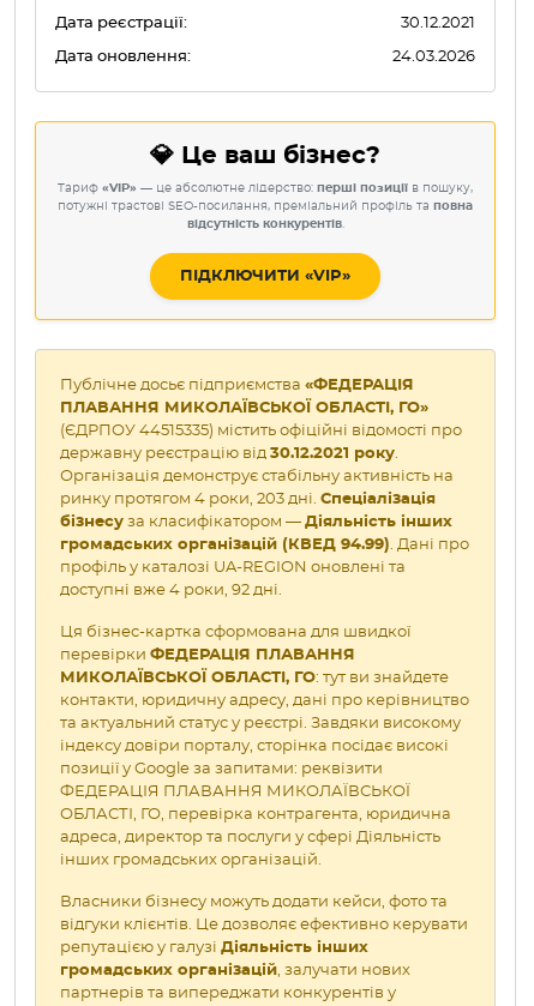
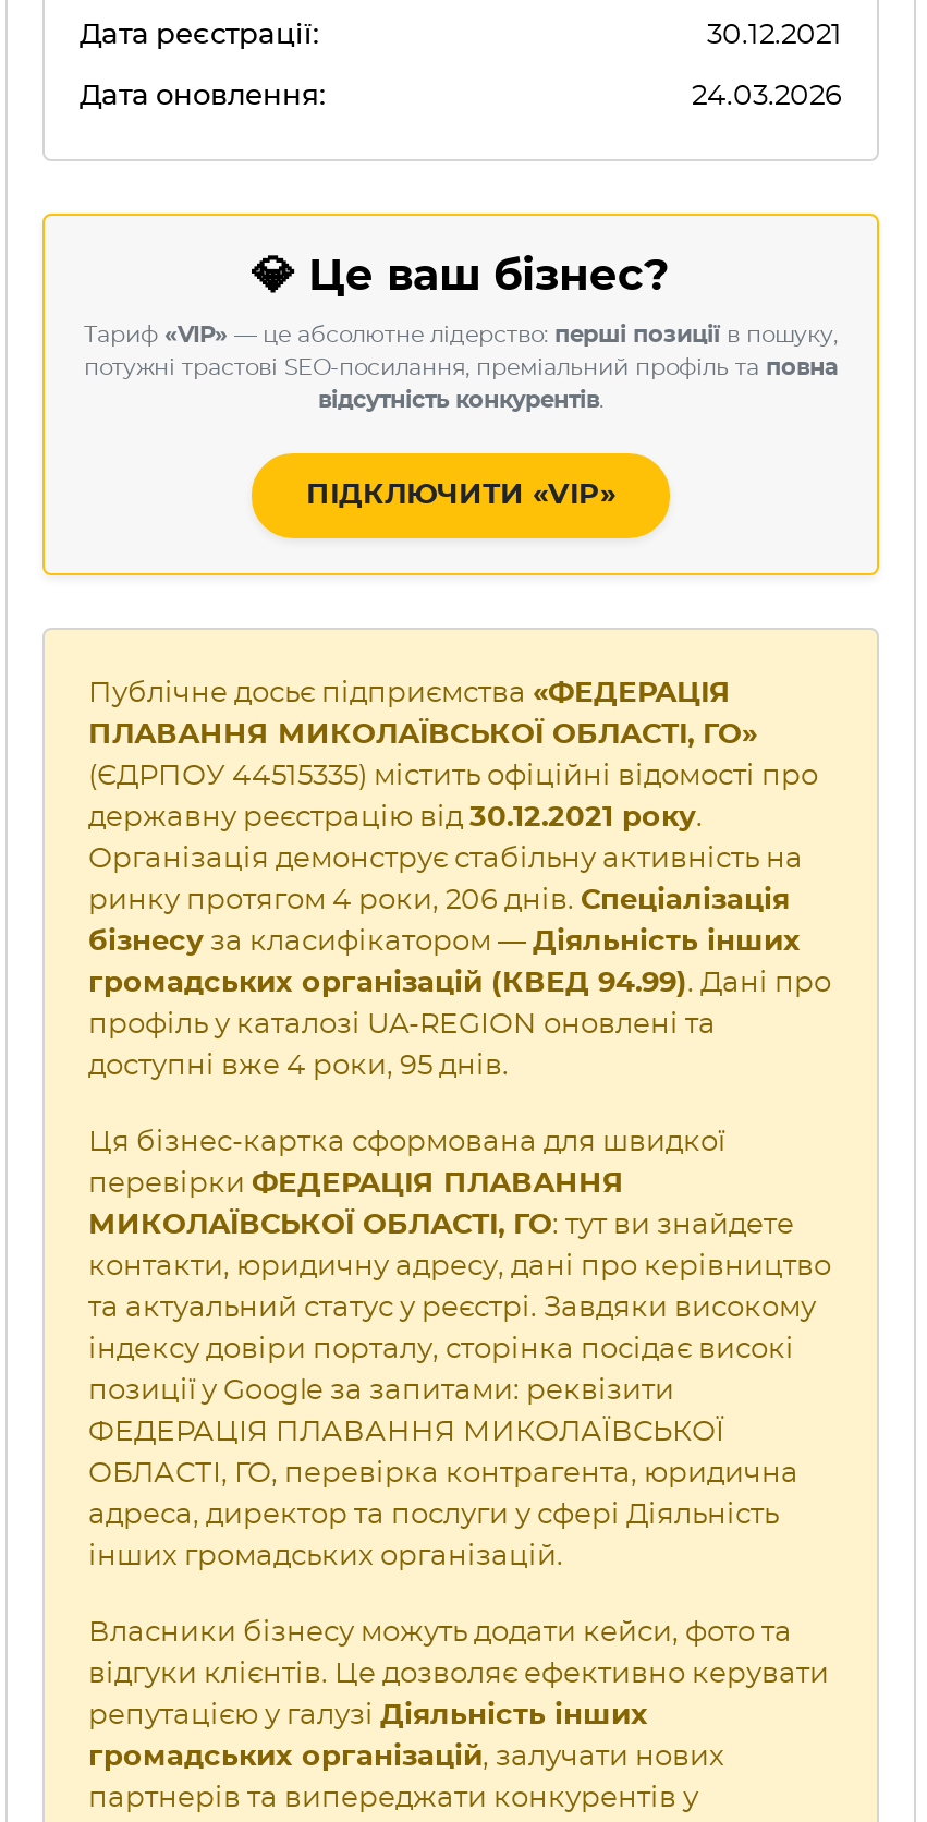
[60,492,436,507] ринку протягом 4 роки, 203 дні. Спеціалізація -> [88,887,790,916] ринку протягом 4 роки, 206 днів. Спеціалізація
[60,583,282,598] доступні вже 4 роки, 92 дні. -> [88,1053,509,1081] доступні вже 4 роки, 95 днів.

